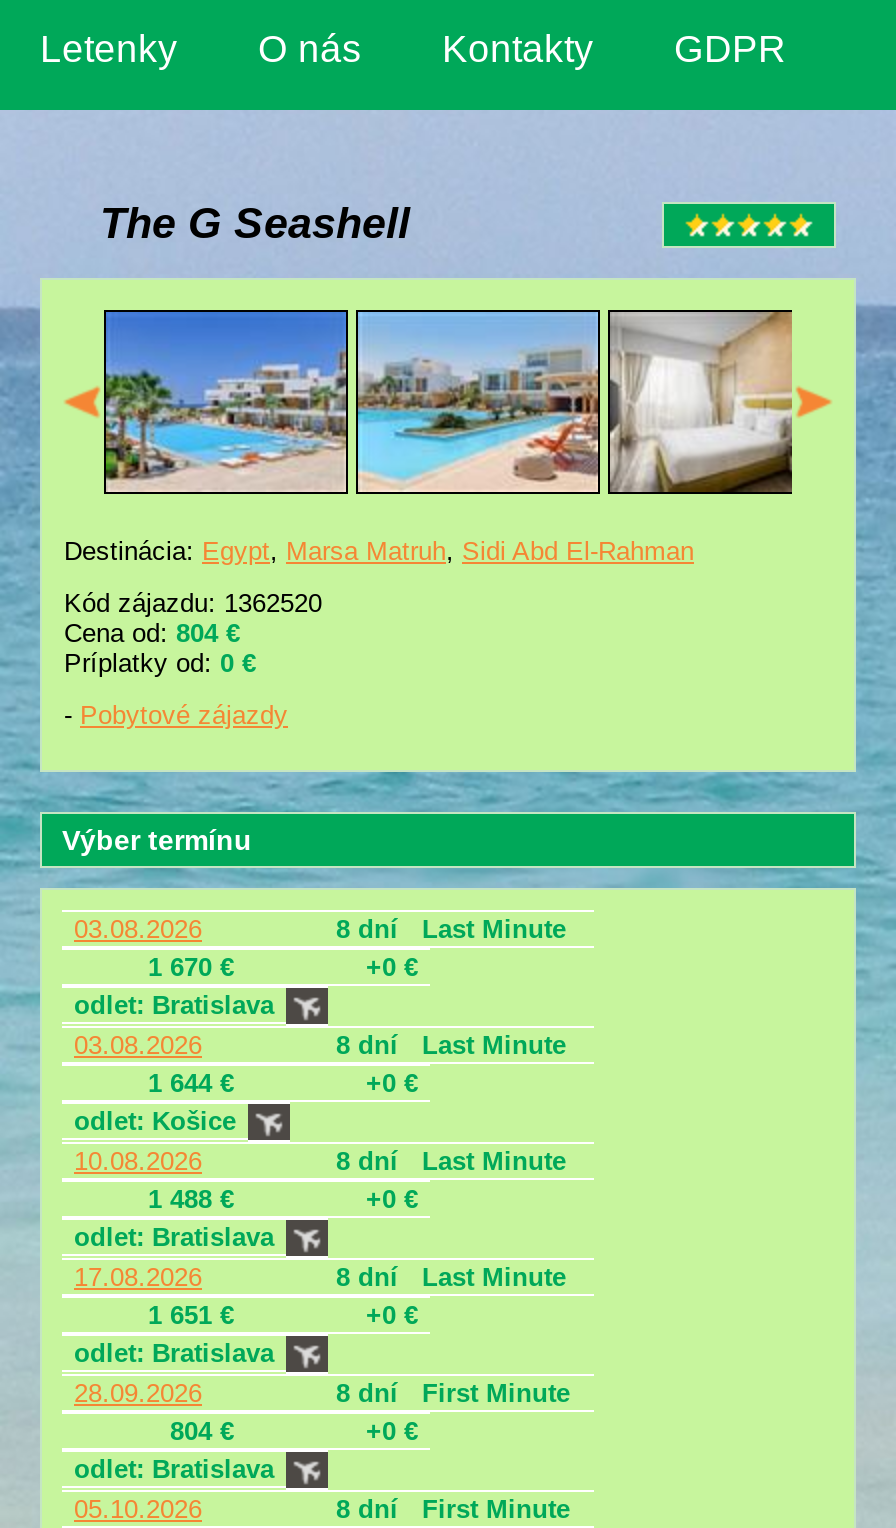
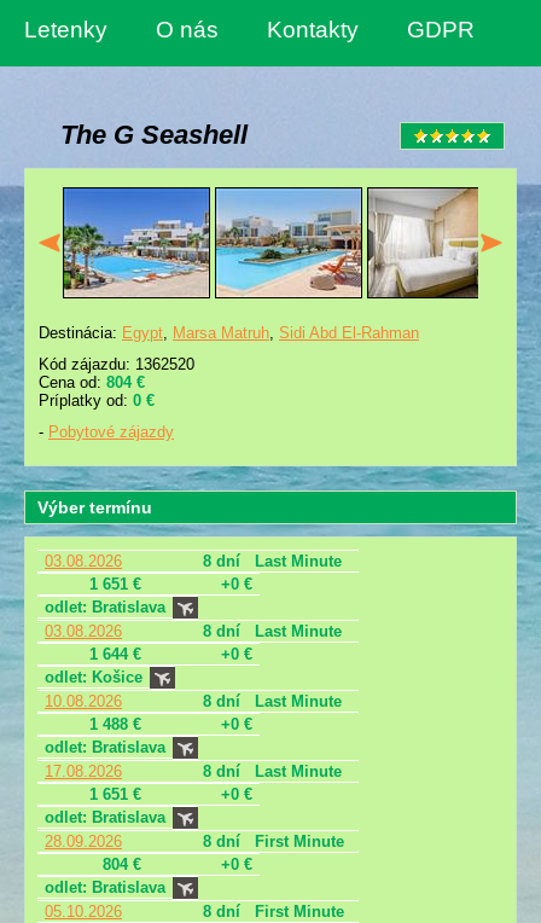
[148,951,234,981] 1 670 € -> [89,574,141,593] 1 651 €

